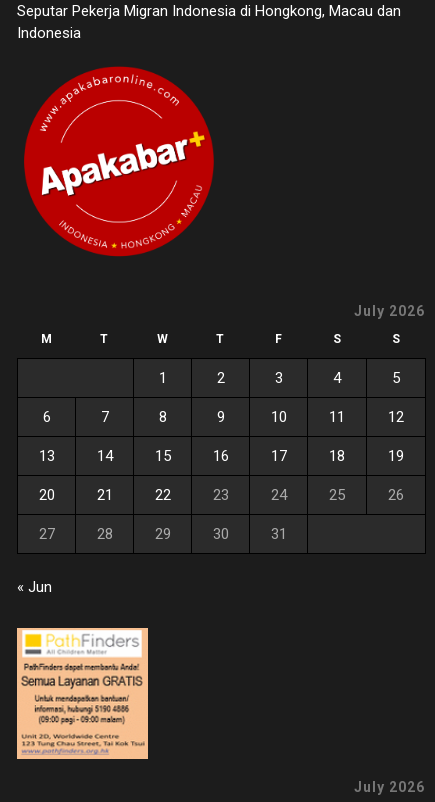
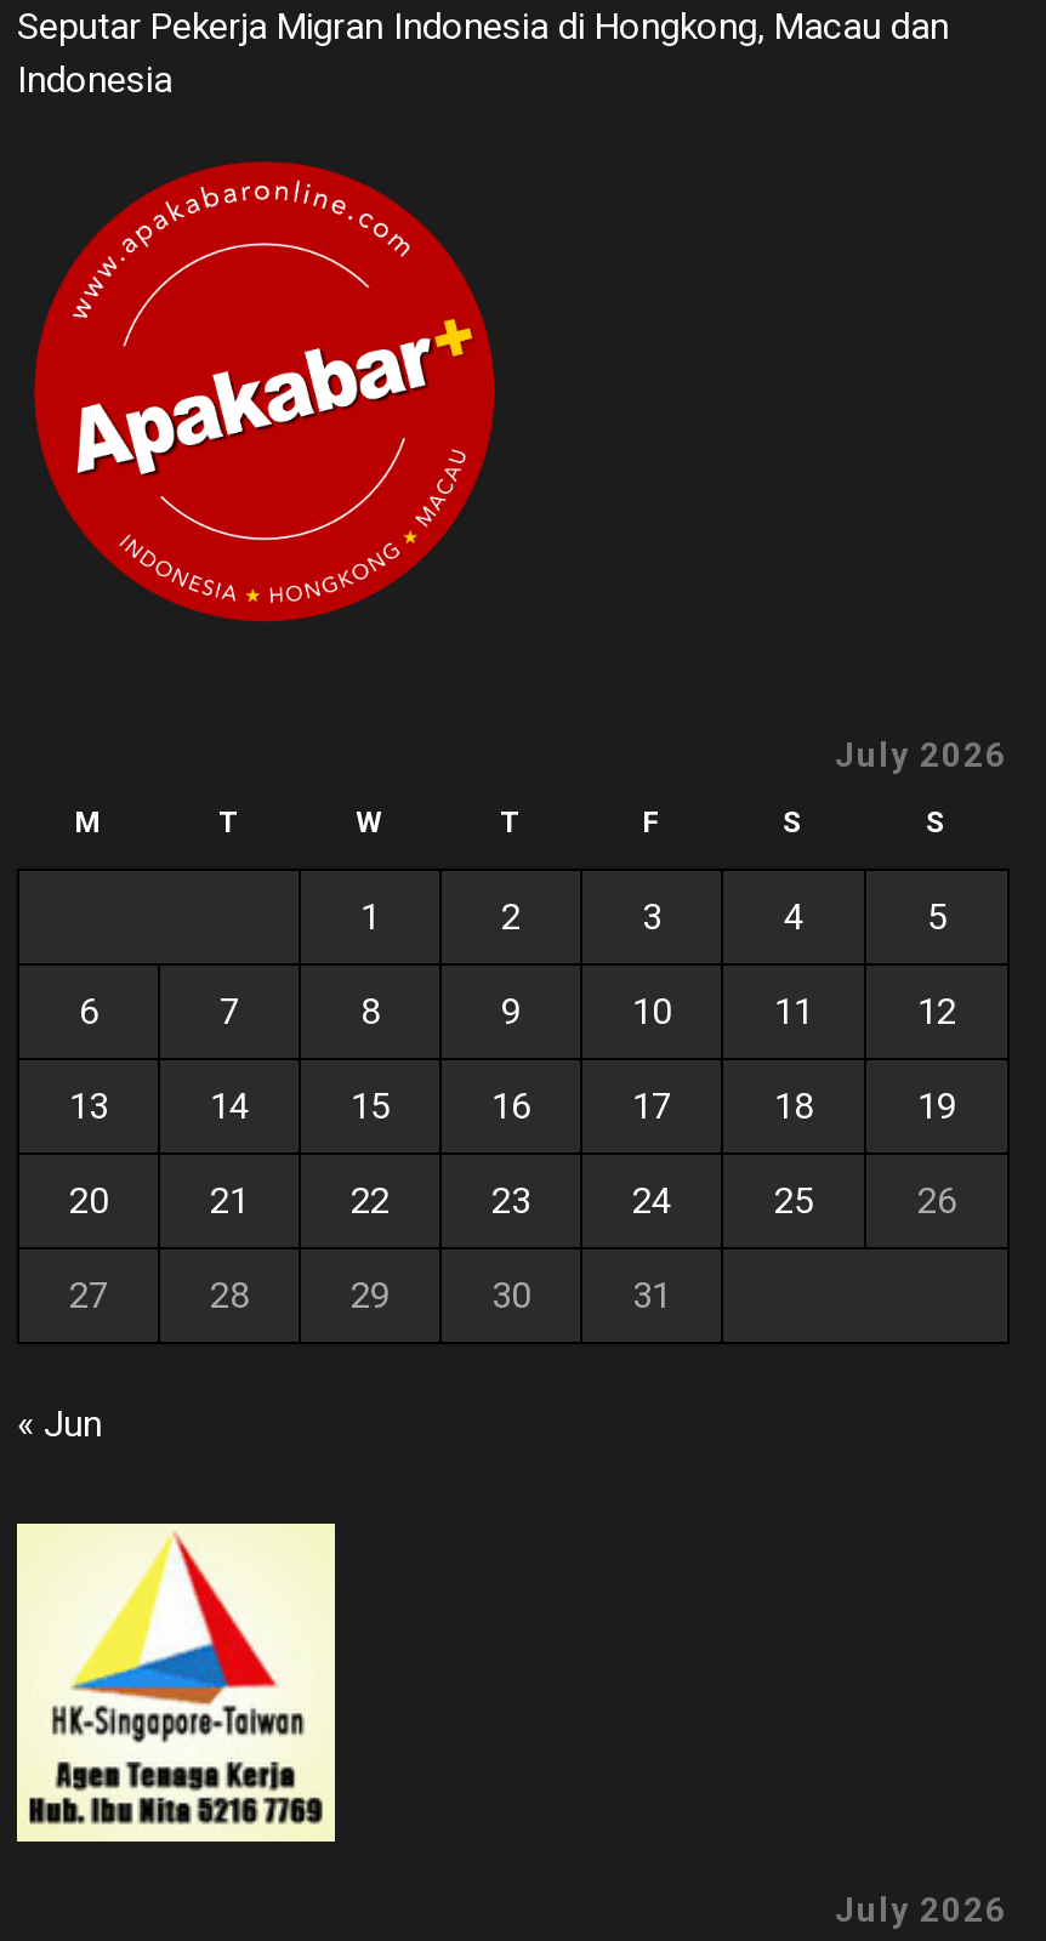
[17,628,148,759] [image] -> [17,1524,335,1842] [image]

